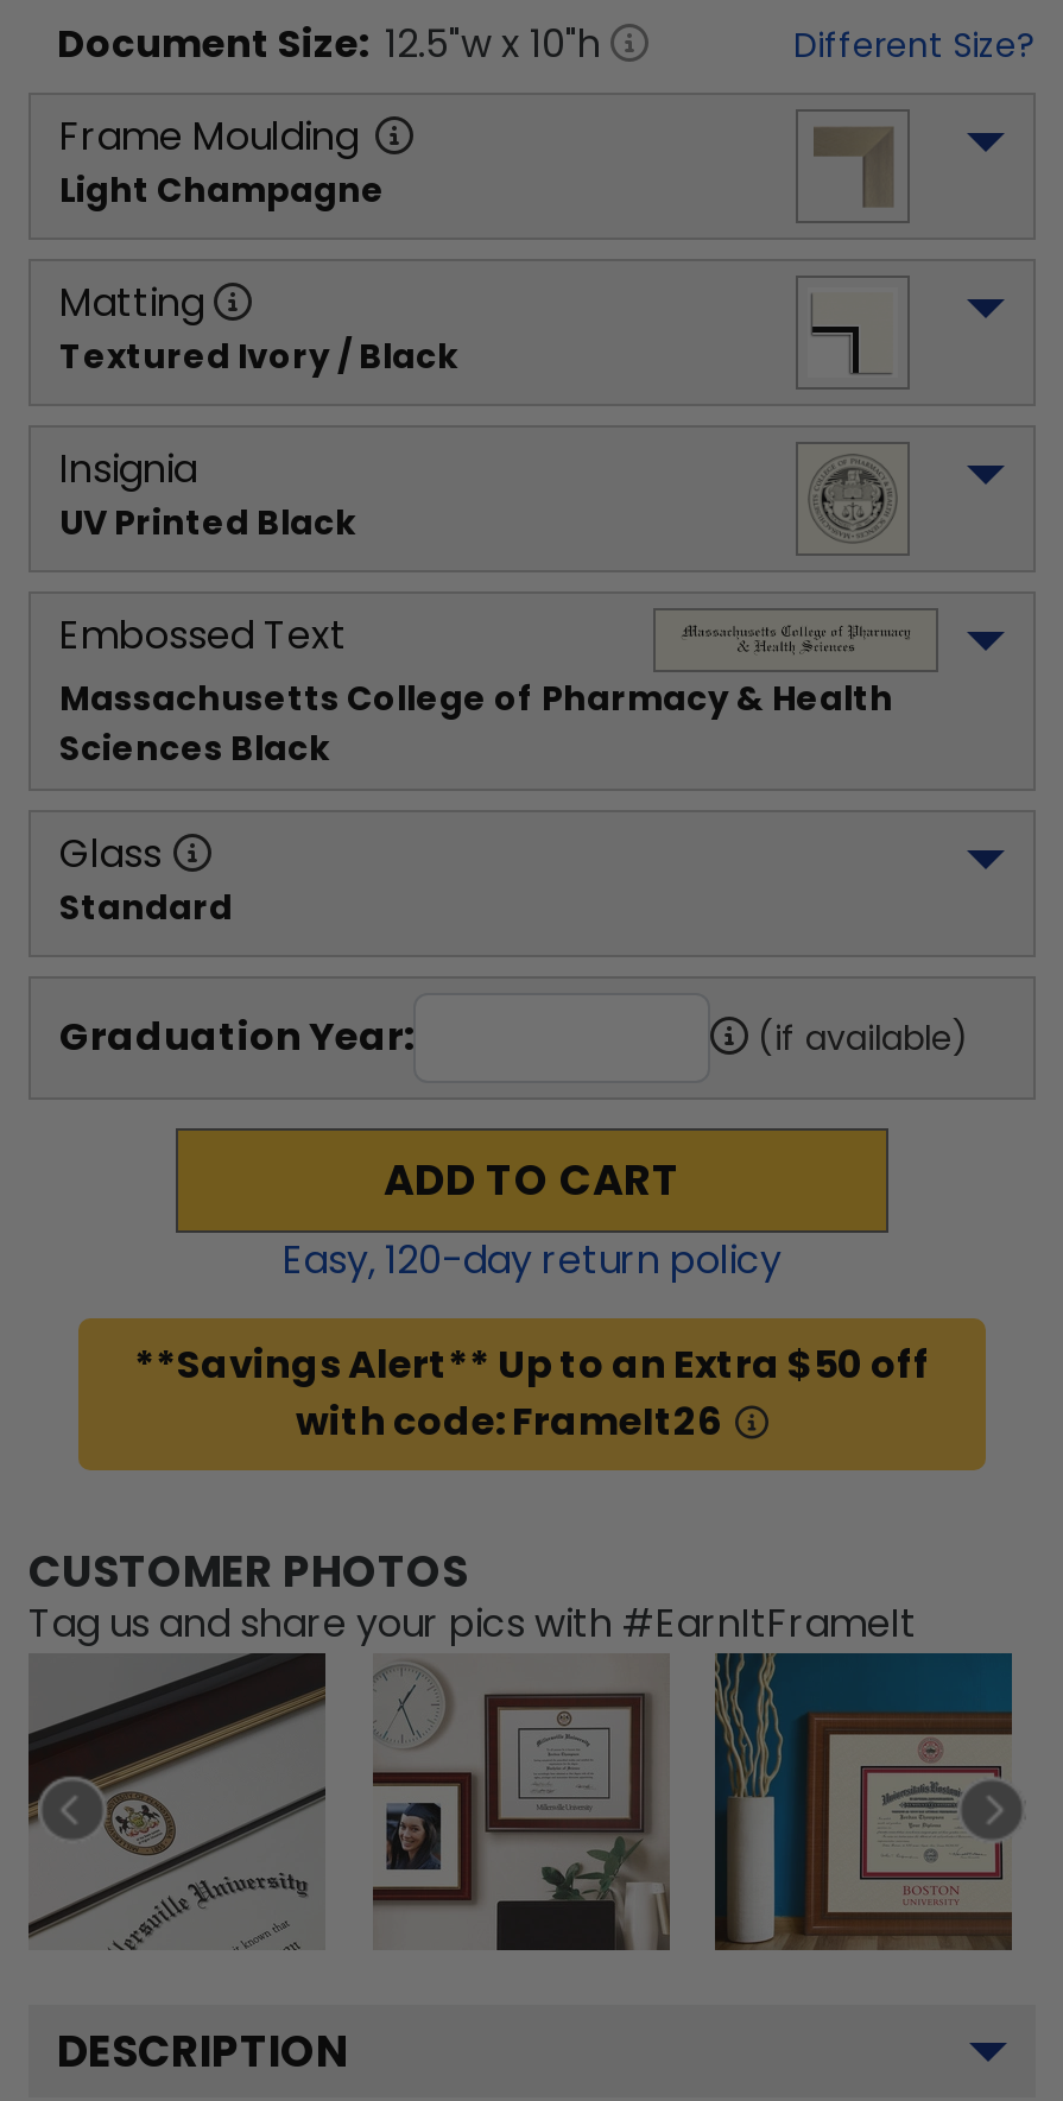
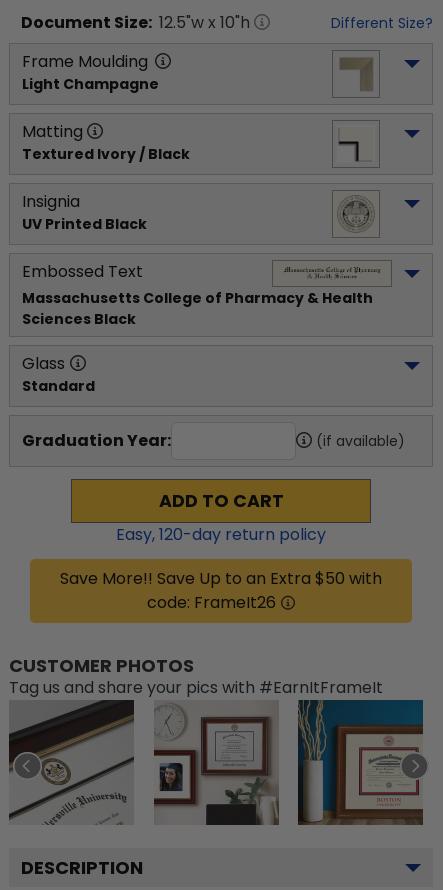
[134,1337,930,1448] **Savings Alert** Up to an Extra $50 off | with code: FrameIt26 -> [60,567,382,614] Save More!! Save Up to an Extra $50 with | code: FrameIt26

